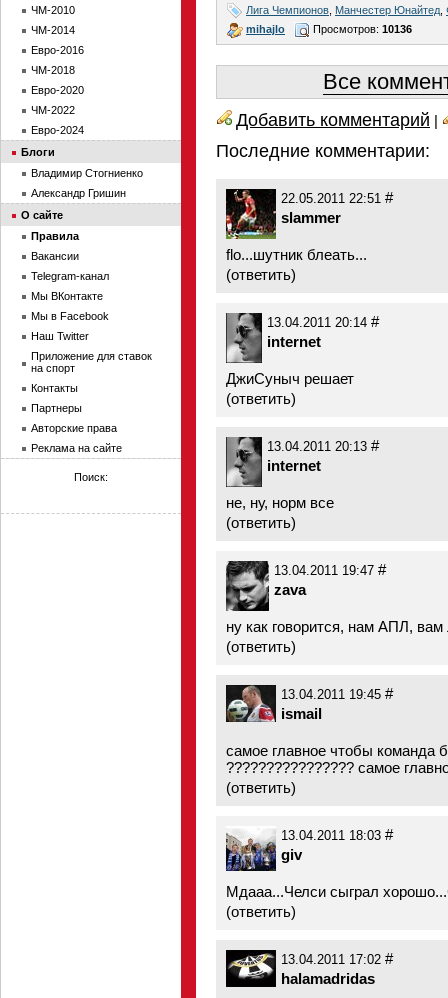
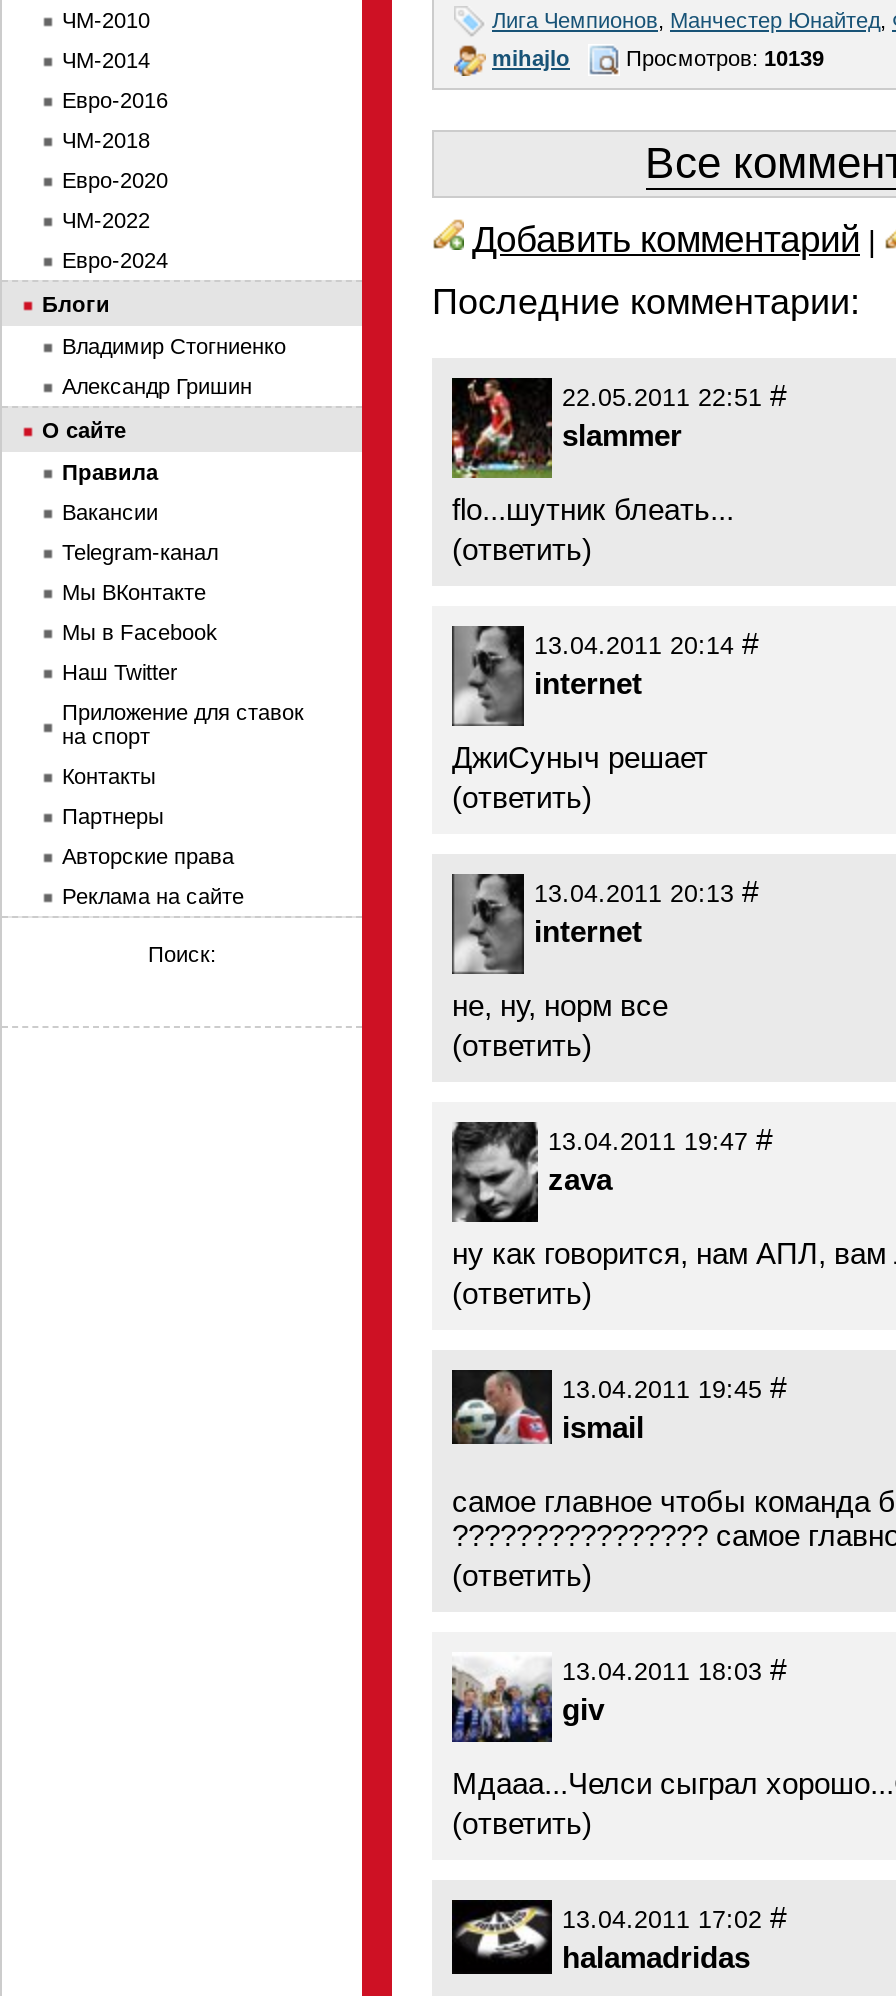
[310,23,412,35] Просмотров: 10136 -> [620,46,824,70] Просмотров: 10139

